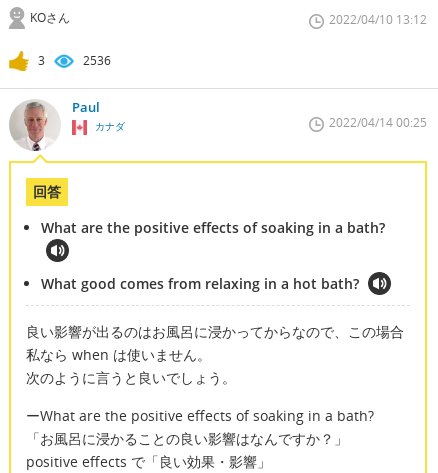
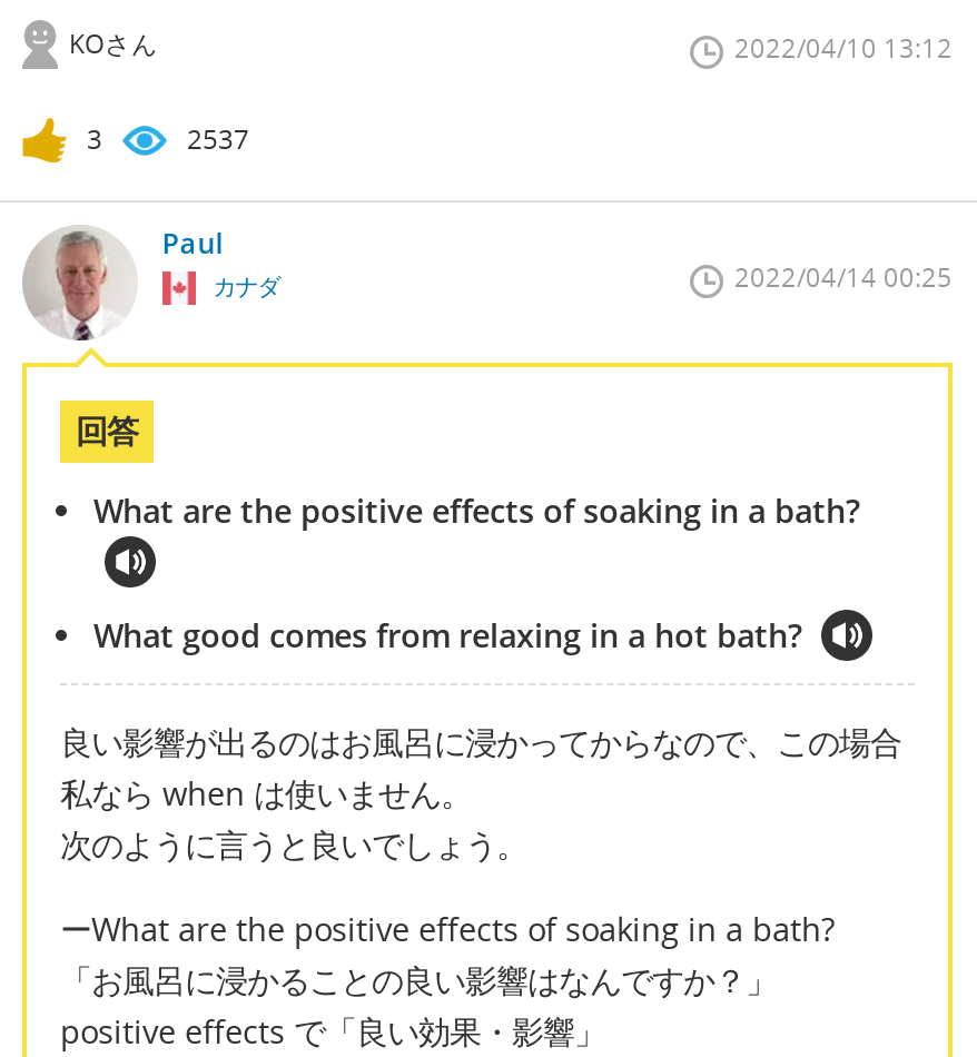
[83,52,111,69] 2536 -> [187,120,249,158] 2537

